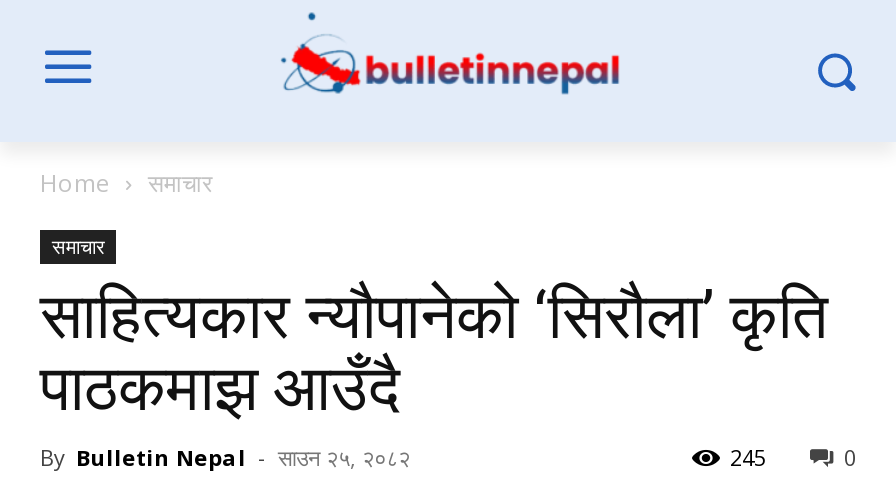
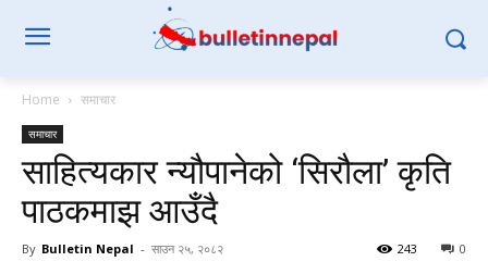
[730,441,766,471] 245 -> [398,240,417,256] 243

